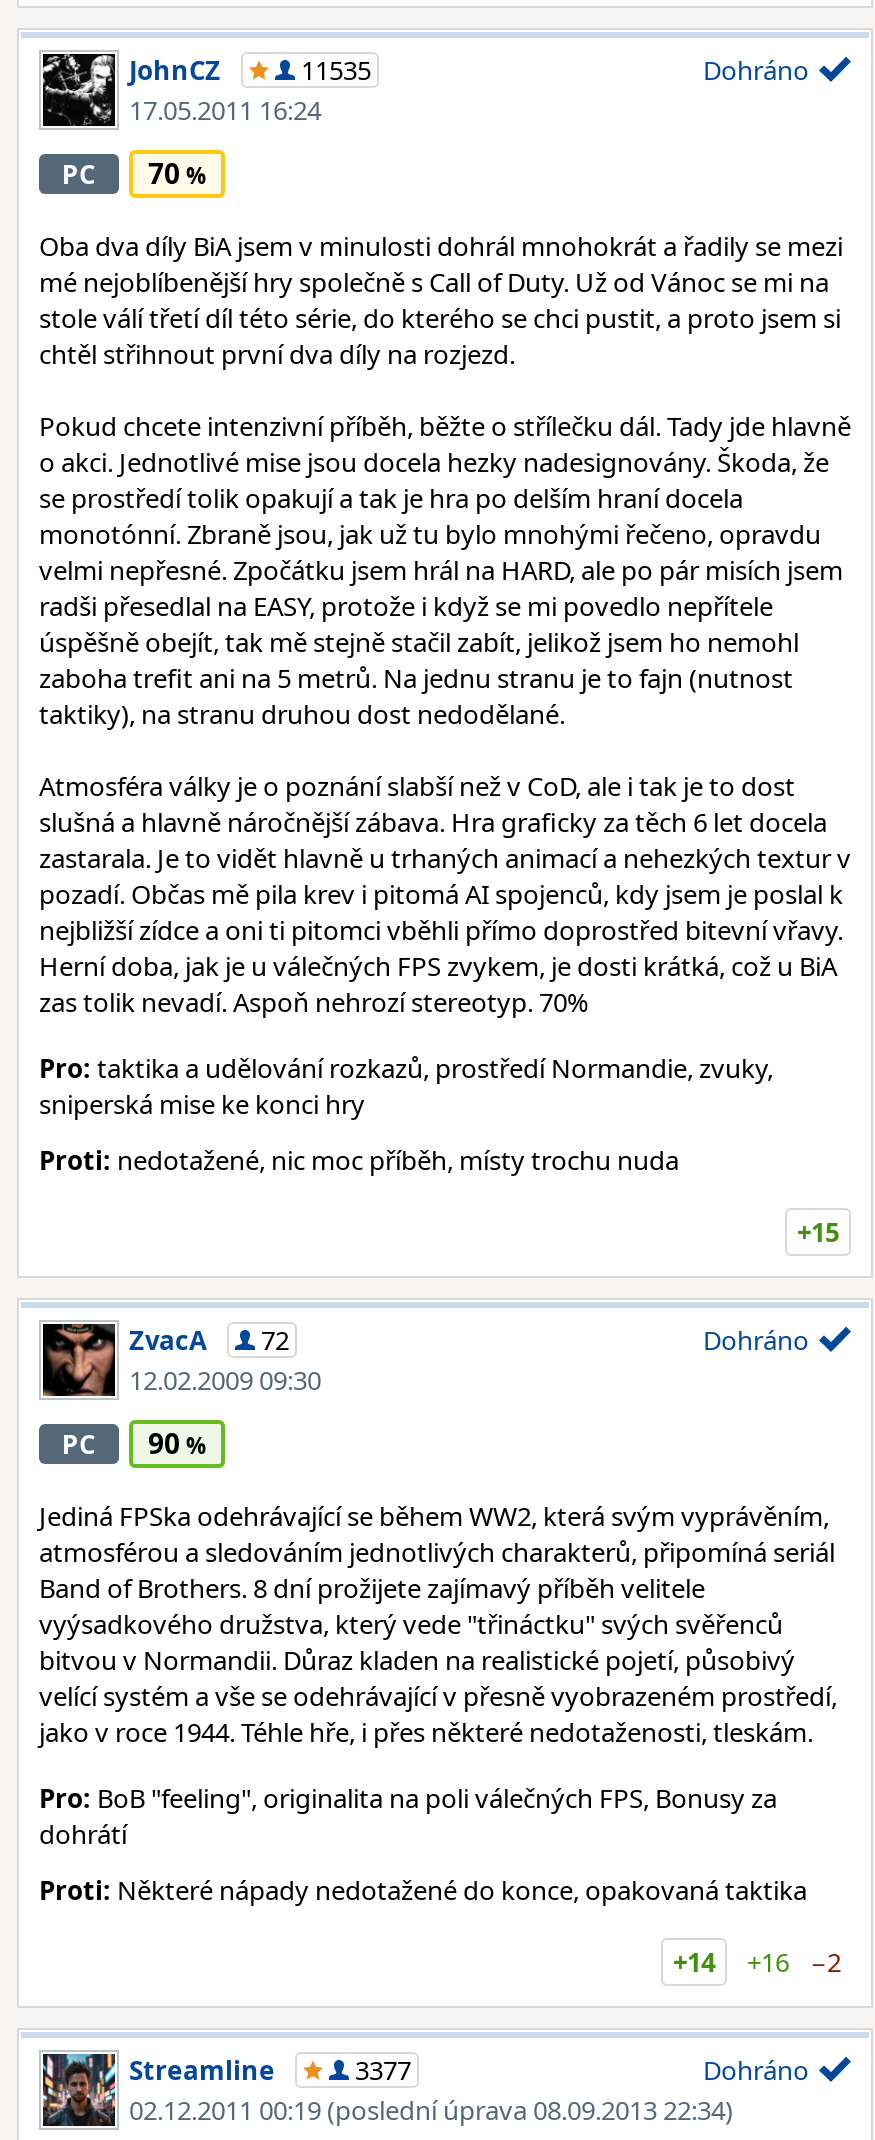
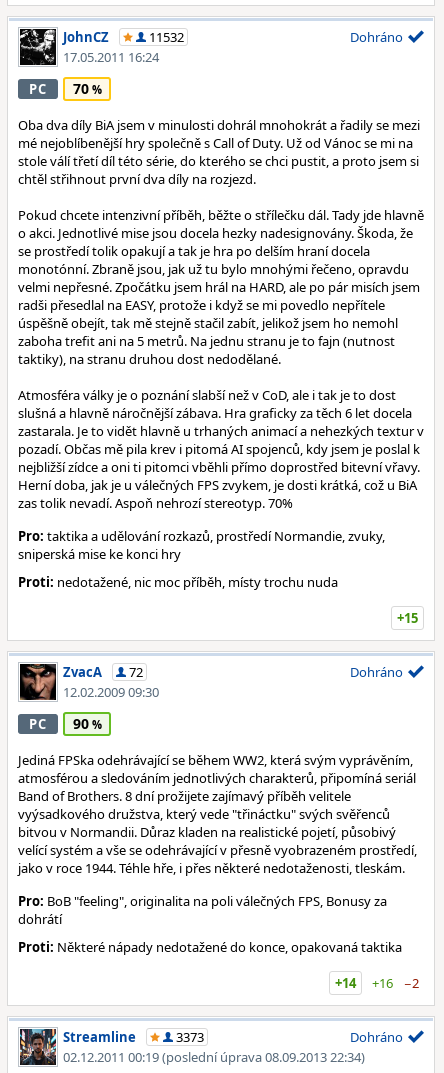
[301,52,371,88] 11535 -> [149,28,184,46] 11532
[355,2052,411,2088] 3377 -> [176,1028,204,1046] 3373

